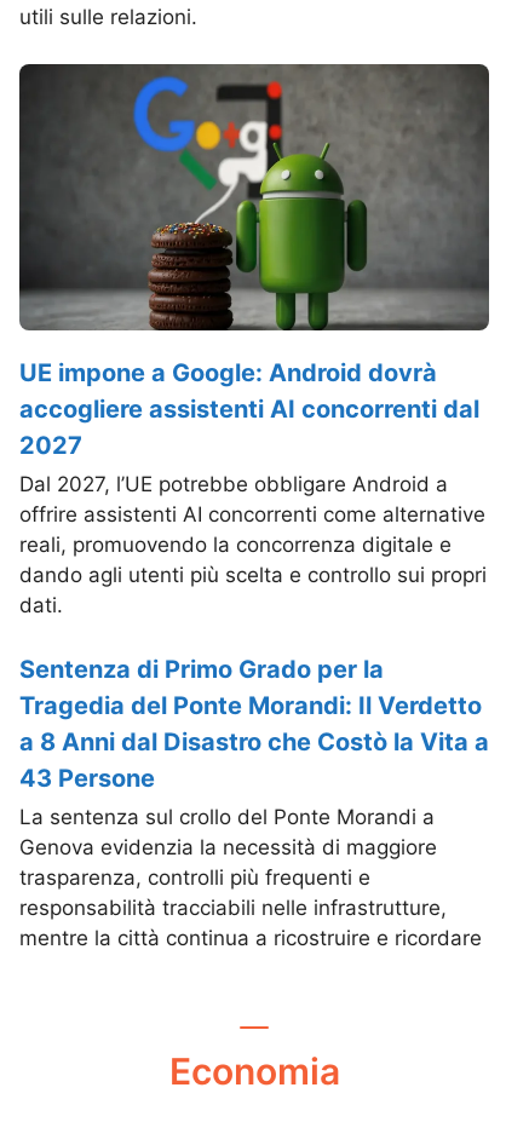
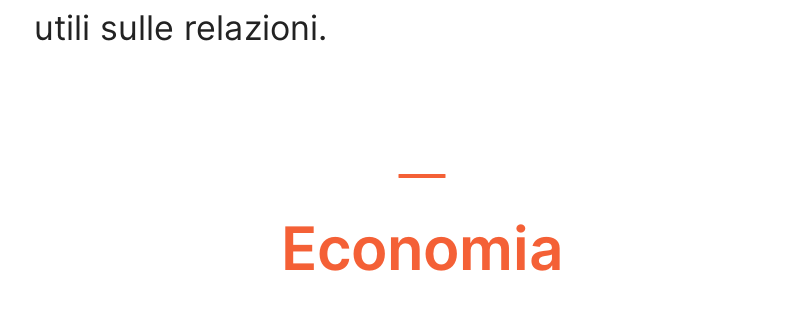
[18,63,490,951] [image] | UE impone a Google: Android dovrà | accogliere assistenti AI concorrenti dal | 2027 | Dal 2027, l’UE potrebbe obbligare Android a | offrire assistenti AI concorrenti come alternative | reali, promuovendo la concorrenza digitale e | dando agli utenti più scelta e controllo sui propri | dati. | Sentenza di Primo Grado per la | Tragedia del Ponte Morandi: Il Verdetto | a 8 Anni dal Disastro che Costò la Vita a | 43 Persone | La sentenza sul crollo del Ponte Morandi a | Genova evidenzia la necessità di maggiore | trasparenza, controlli più frequenti e | responsabilità tracciabili nelle infrastrutture, | mentre la città continua a ricostruire e ricordare -> none

